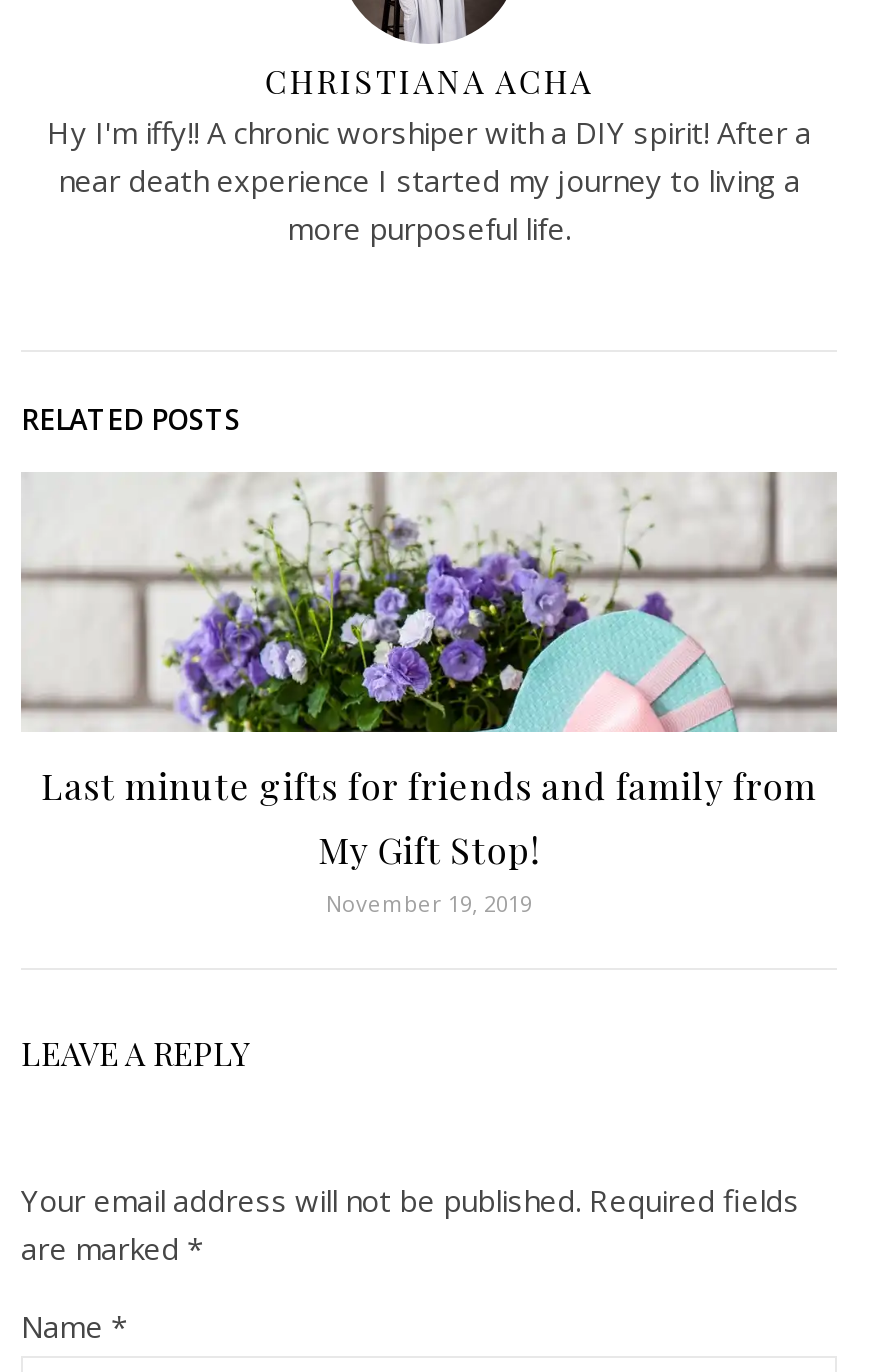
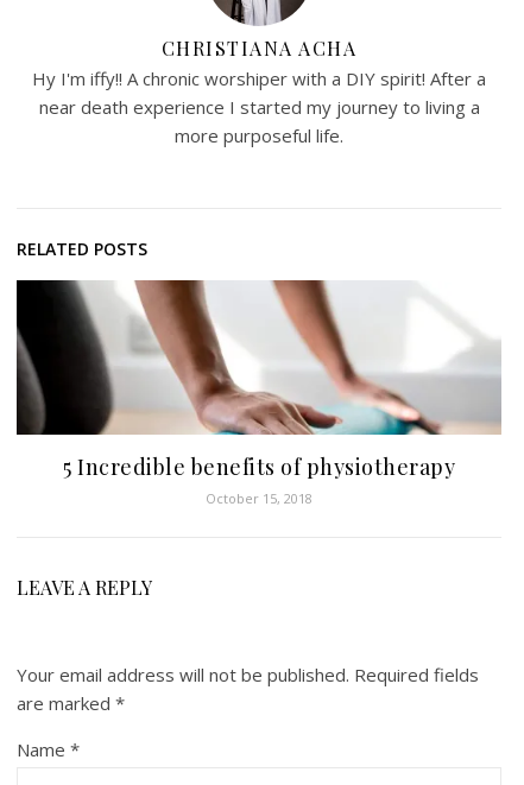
[21,470,839,919] [image] | Last minute gifts for friends and family from | My Gift Stop! | November 19, 2019 -> [15,279,500,508] [image] | 5 Incredible benefits of physiotherapy | October 15, 2018

